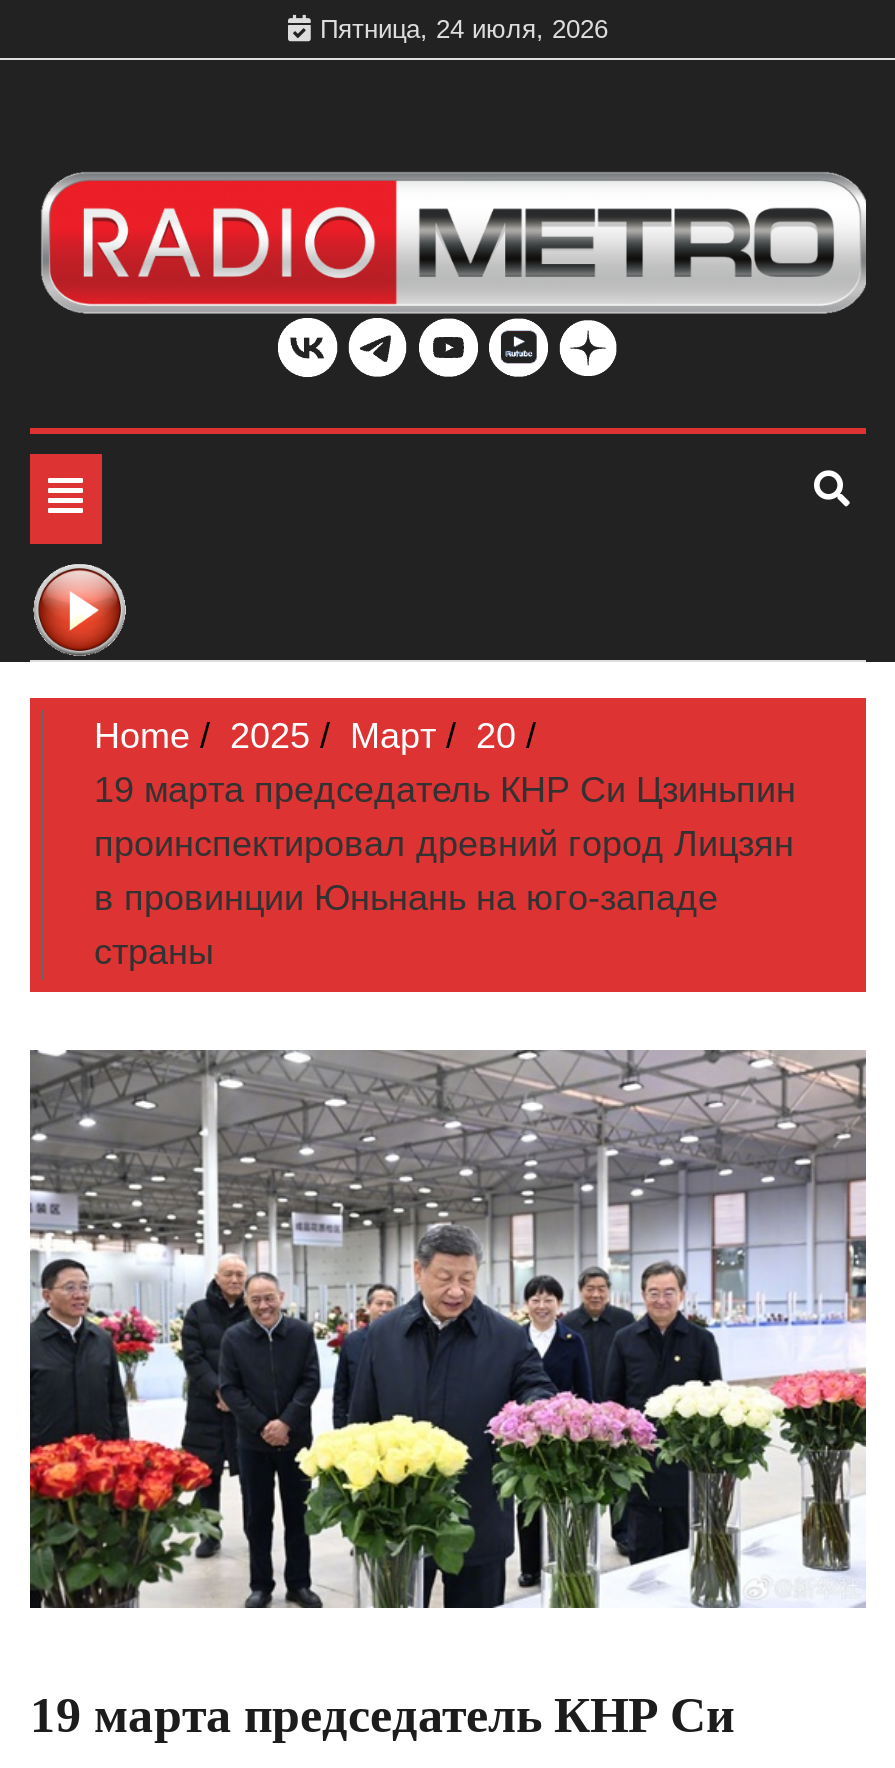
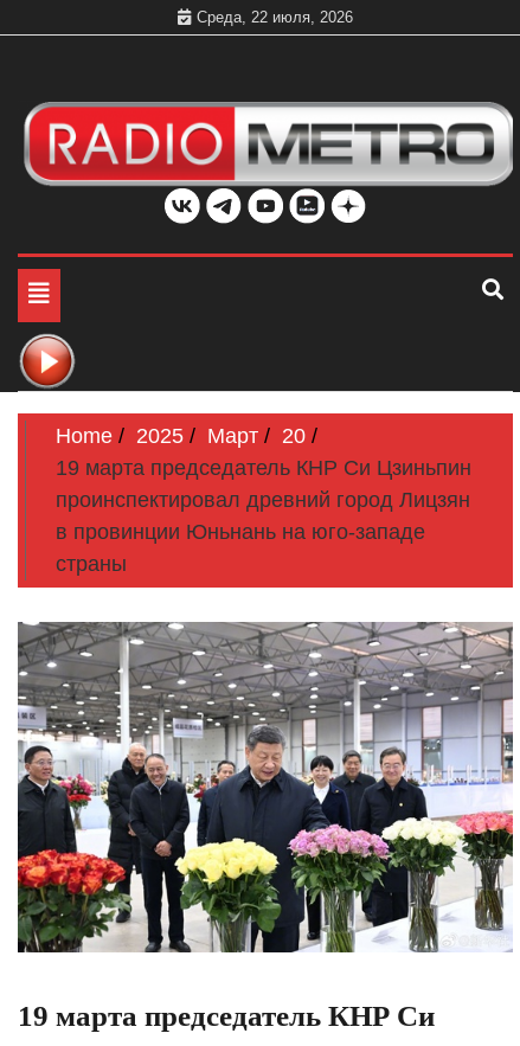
[320,14,608,44] Пятница, 24 июля, 2026 -> [197,8,353,26] Среда, 22 июля, 2026

